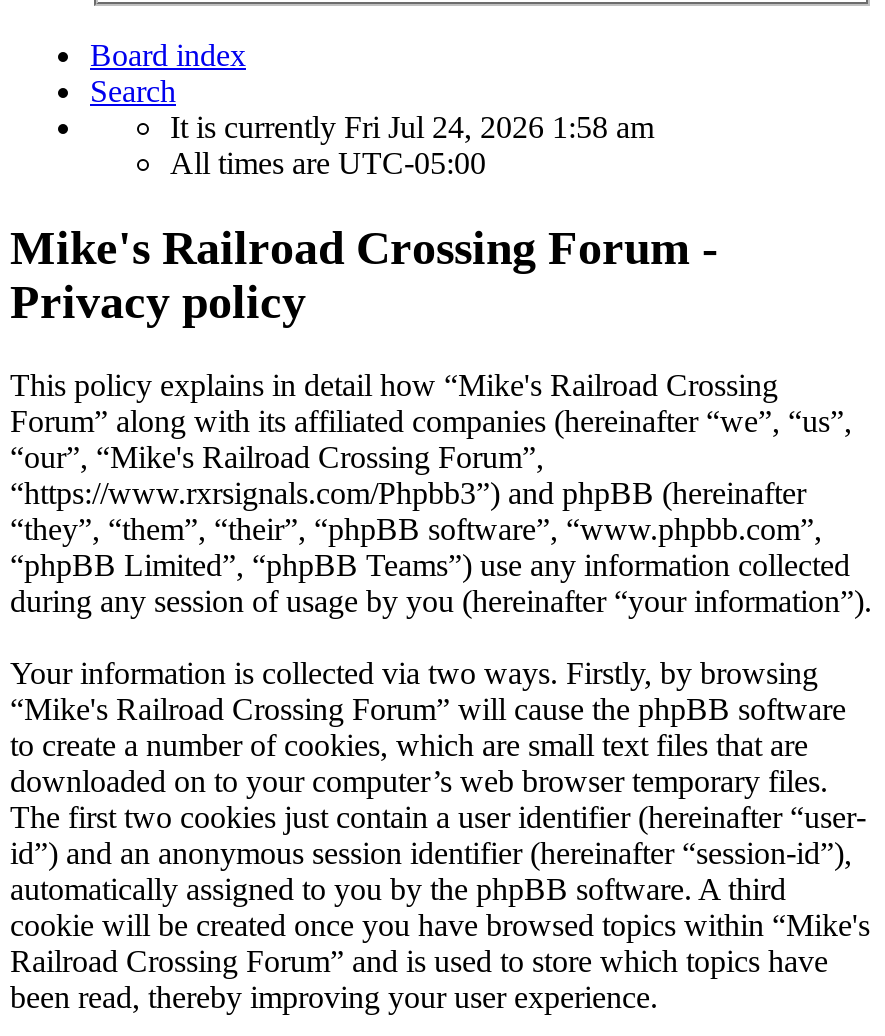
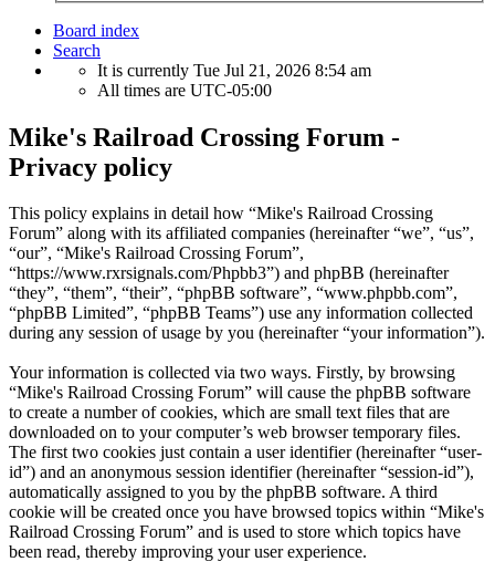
[170,109,654,143] It is currently Fri Jul 24, 2026 1:58 am -> [97,60,371,79] It is currently Tue Jul 21, 2026 8:54 am

